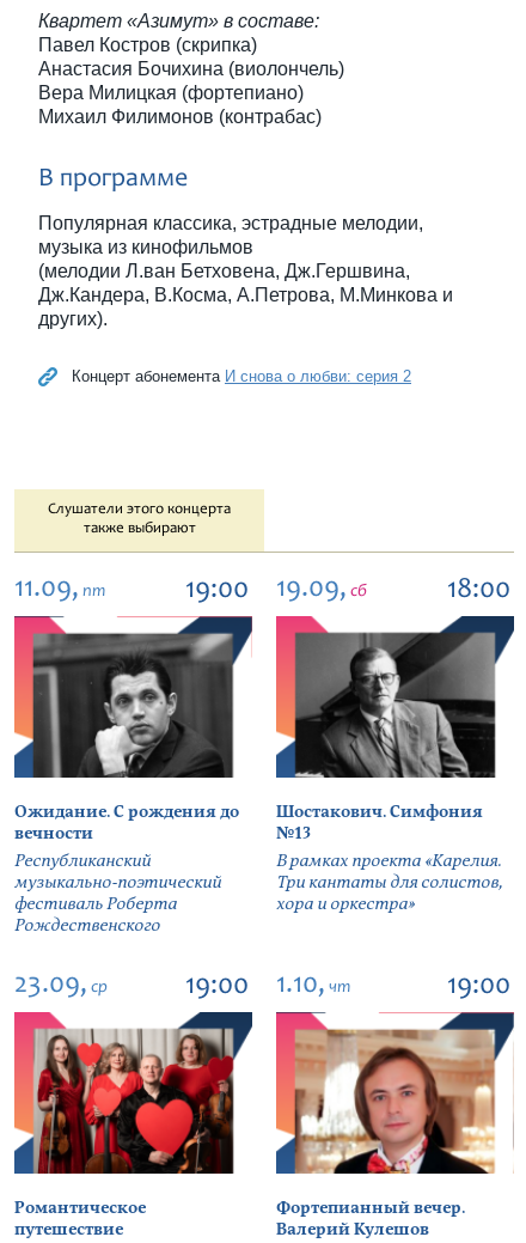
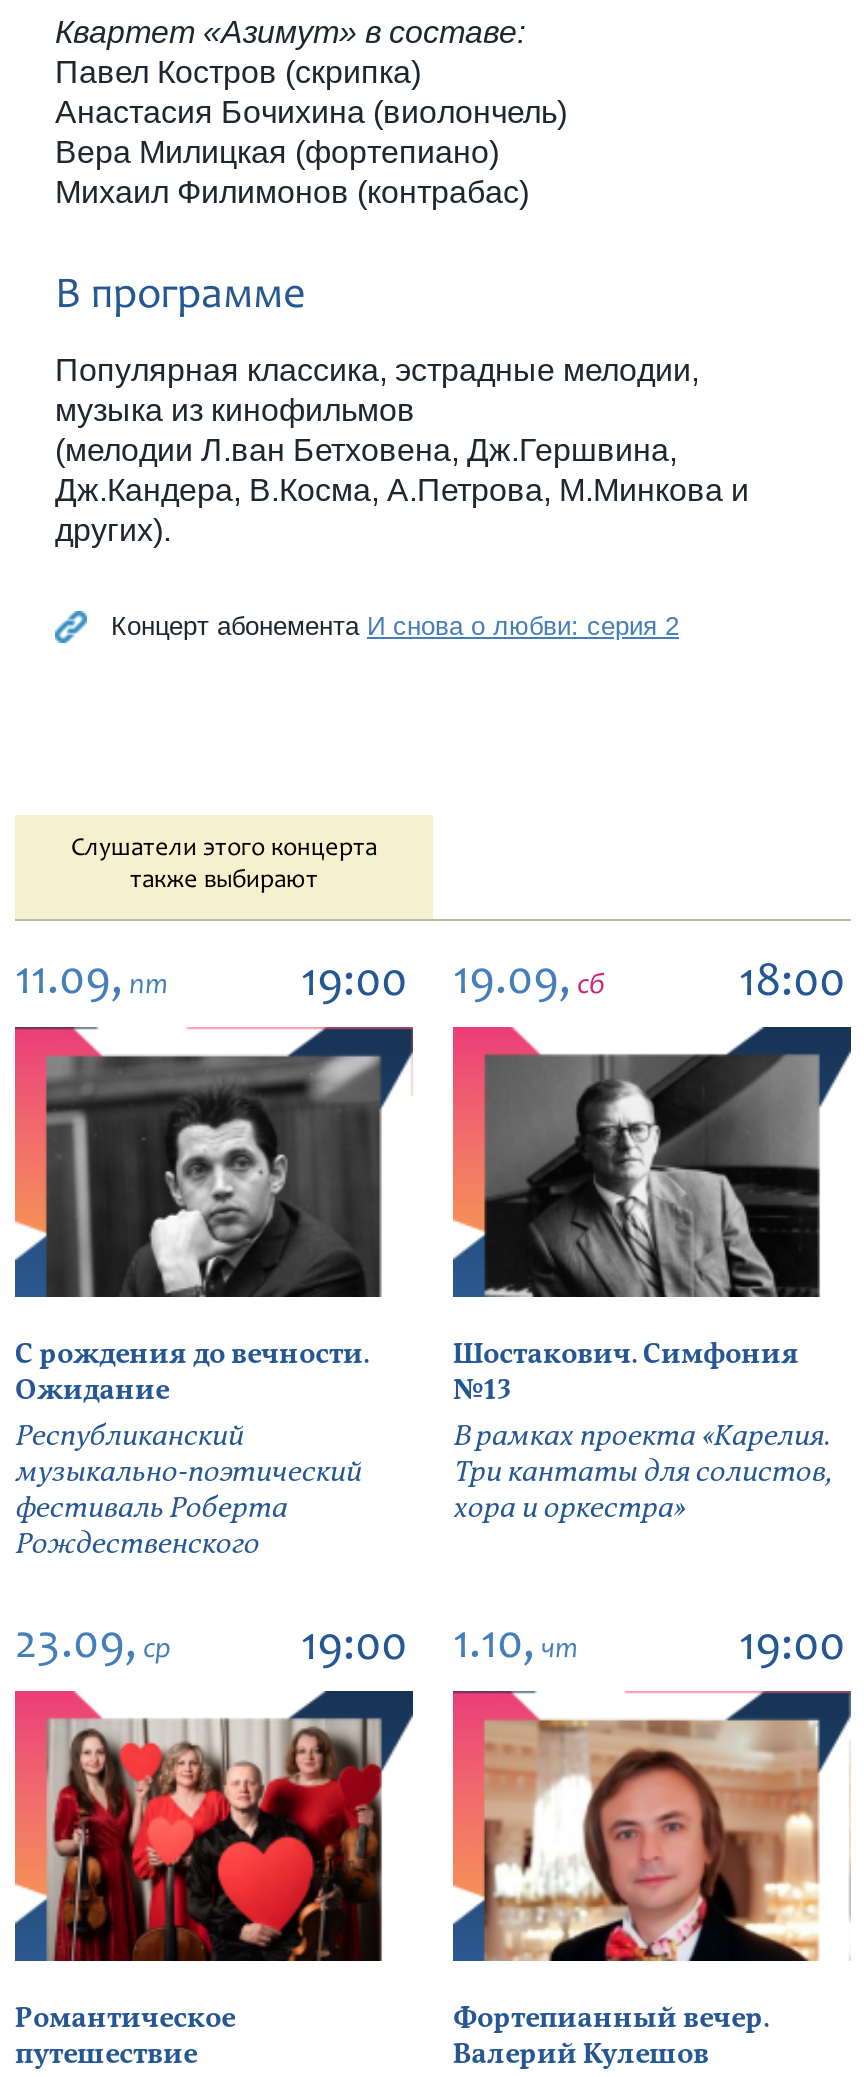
[14,800,239,845] Ожидание. С рождения до | вечности -> [15,1335,369,1409] С рождения до вечности. | Ожидание

